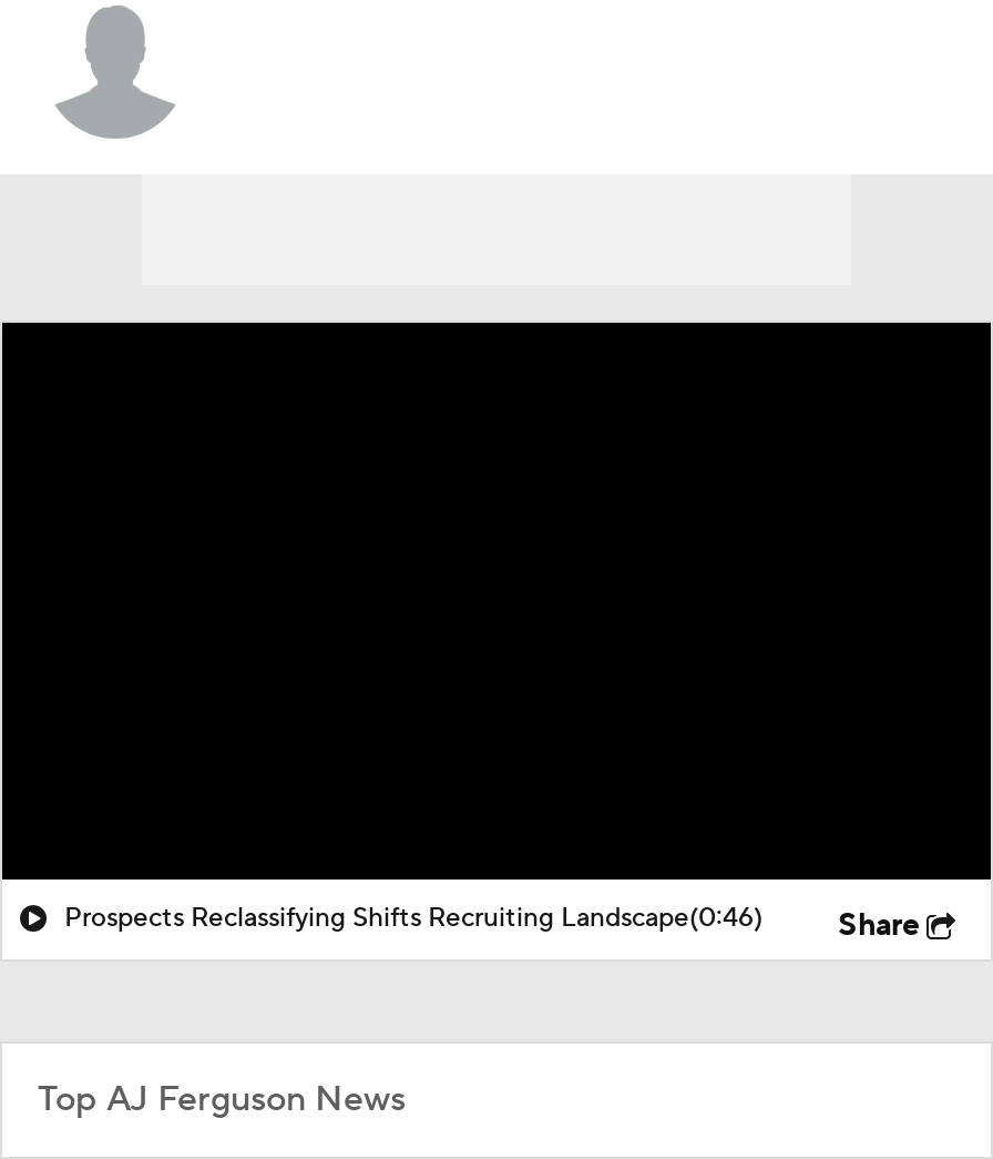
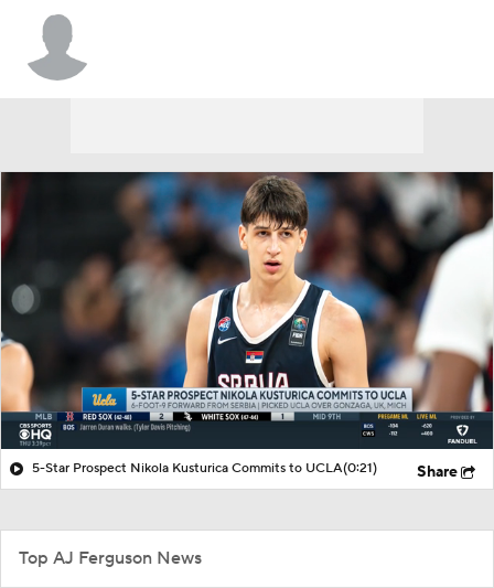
none -> [3,171,491,449] [image]
[64,901,762,935] Prospects Reclassifying Shifts Recruiting Landscape(0:46) -> [32,460,377,476] 5-Star Prospect Nikola Kusturica Commits to UCLA(0:21)

